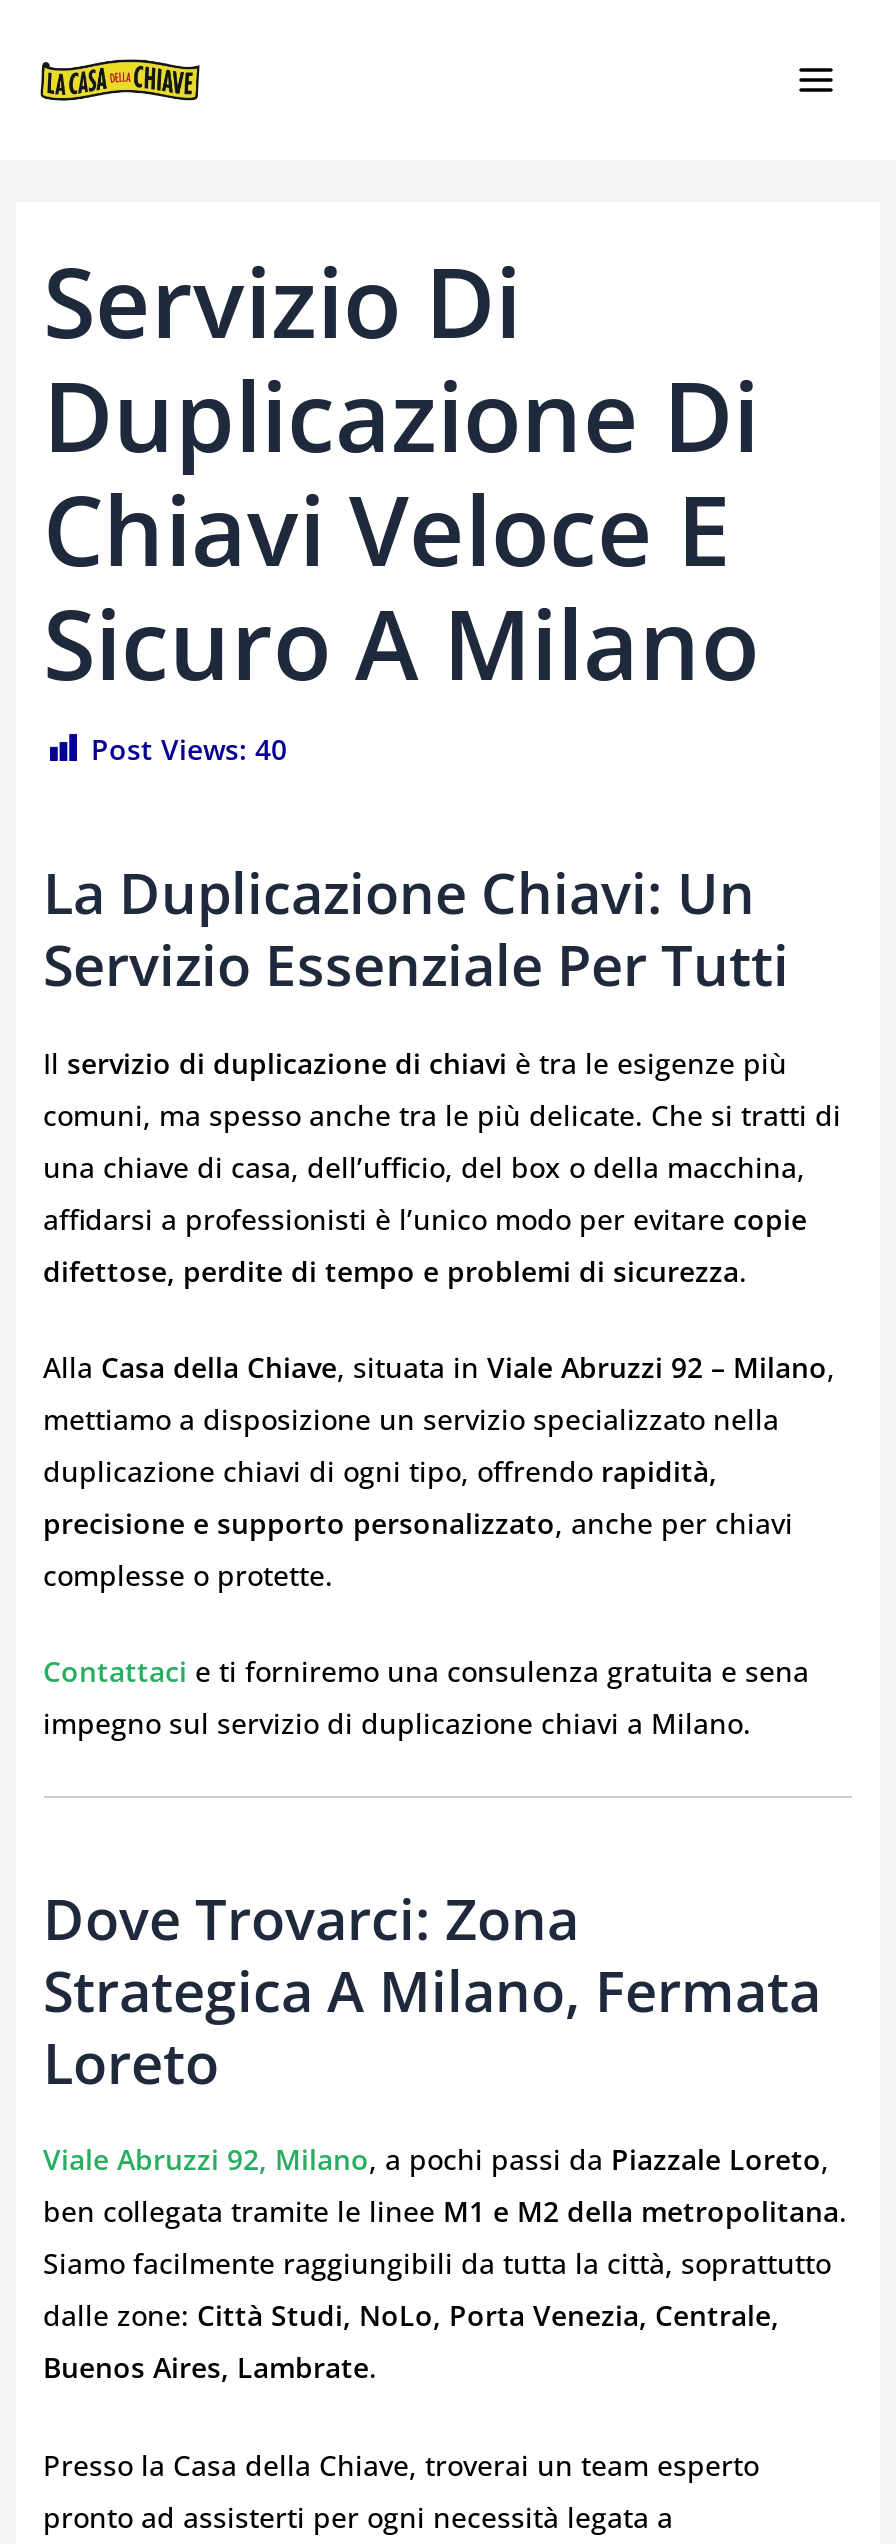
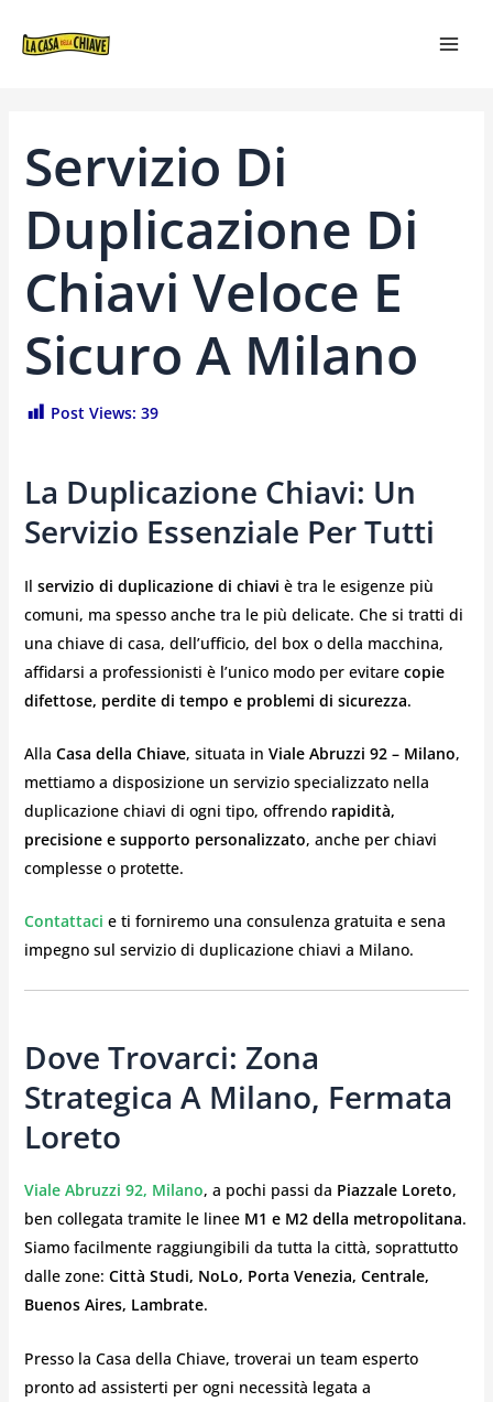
[91,730,287,768] Post Views: 40 -> [50,402,158,423] Post Views: 39

